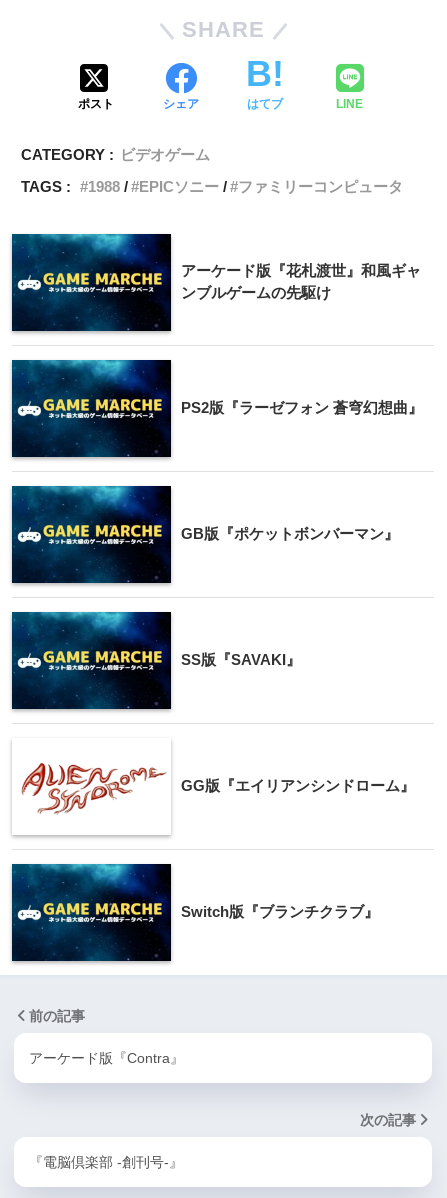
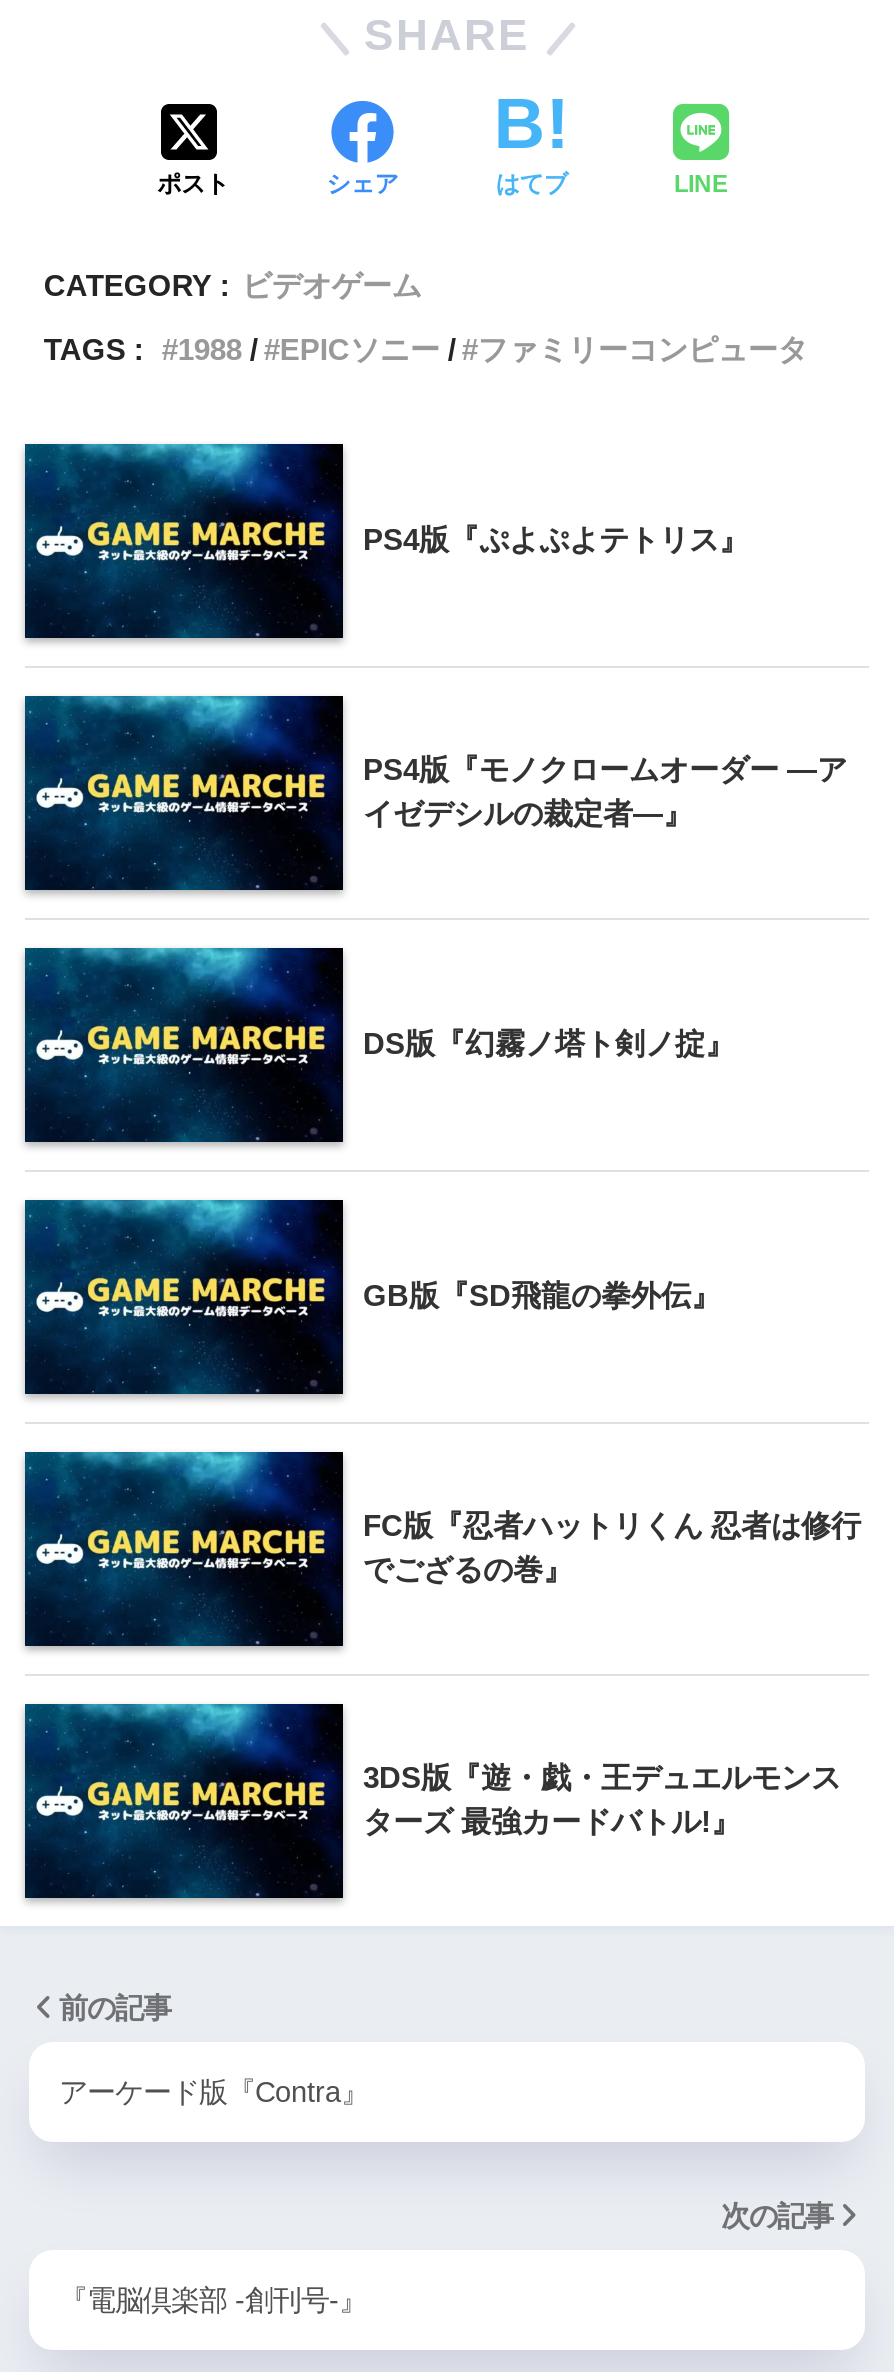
[181,262,421,301] アーケード版『花札渡世』和風ギャ | ンブルゲームの先駆け -> [363,522,749,556] PS4版『ぷよぷよテトリス』
[181,399,423,416] PS2版『ラーゼフォン 蒼穹幻想曲』 -> [363,752,847,830] PS4版『モノクロームオーダー ―ア | イゼデシルの裁定者―』
[181,525,399,542] GB版『ポケットボンバーマン』 -> [363,1026,735,1060] DS版『幻霧ノ塔ト剣ノ掟』
[181,651,301,668] SS版『SAVAKI』 -> [363,1278,721,1312] GB版『SD飛龍の拳外伝』
[12,738,415,835] [image] | GG版『エイリアンシンドローム』 -> [23,1450,861,1648] [image] | FC版『忍者ハットリくん 忍者は修行 | でござるの巻』
[181,903,379,920] Switch版『ブランチクラブ』 -> [363,1760,841,1838] 3DS版『遊・戯・王デュエルモンス | ターズ 最強カードバトル!』

